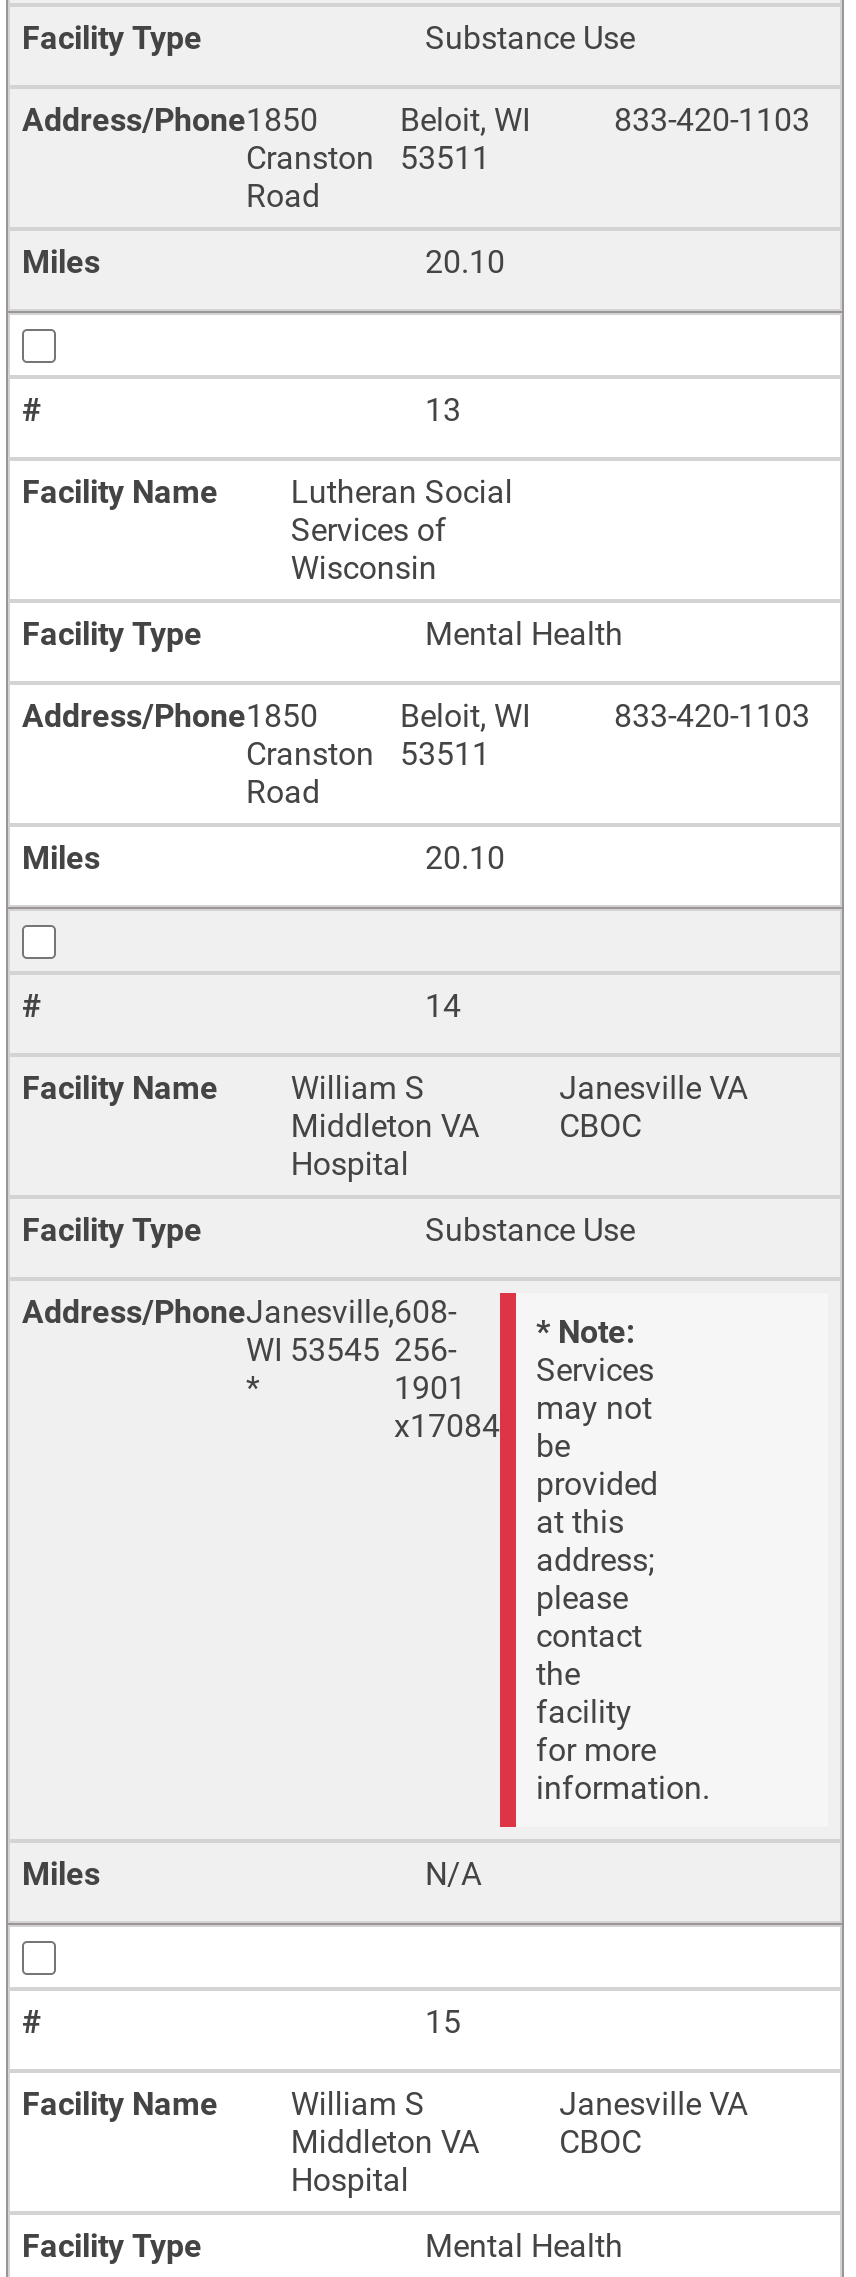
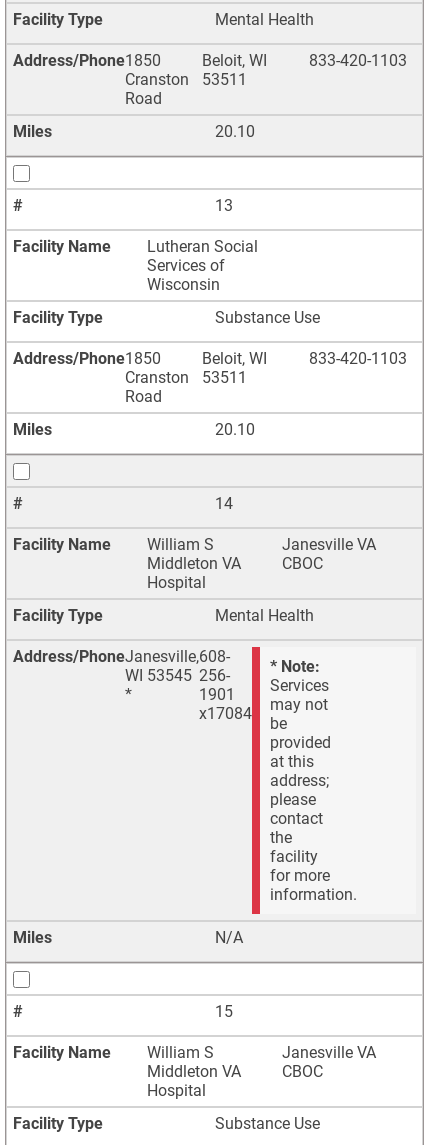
[425,19,635,57] Substance Use -> [214,10,313,29] Mental Health
[425,615,623,653] Mental Health -> [214,308,319,327] Substance Use
[425,1211,635,1249] Substance Use -> [214,606,313,625] Mental Health
[425,2227,623,2265] Mental Health -> [214,1114,319,1133] Substance Use

